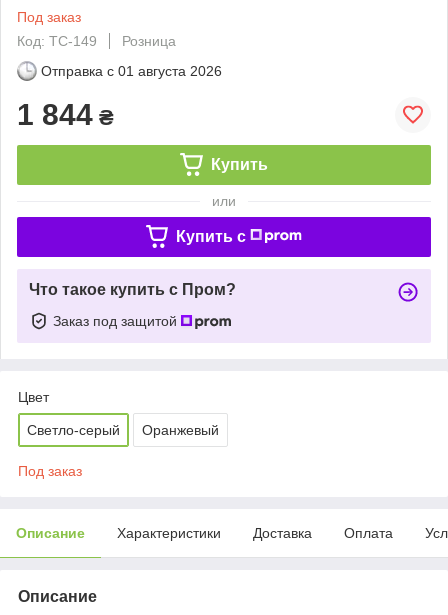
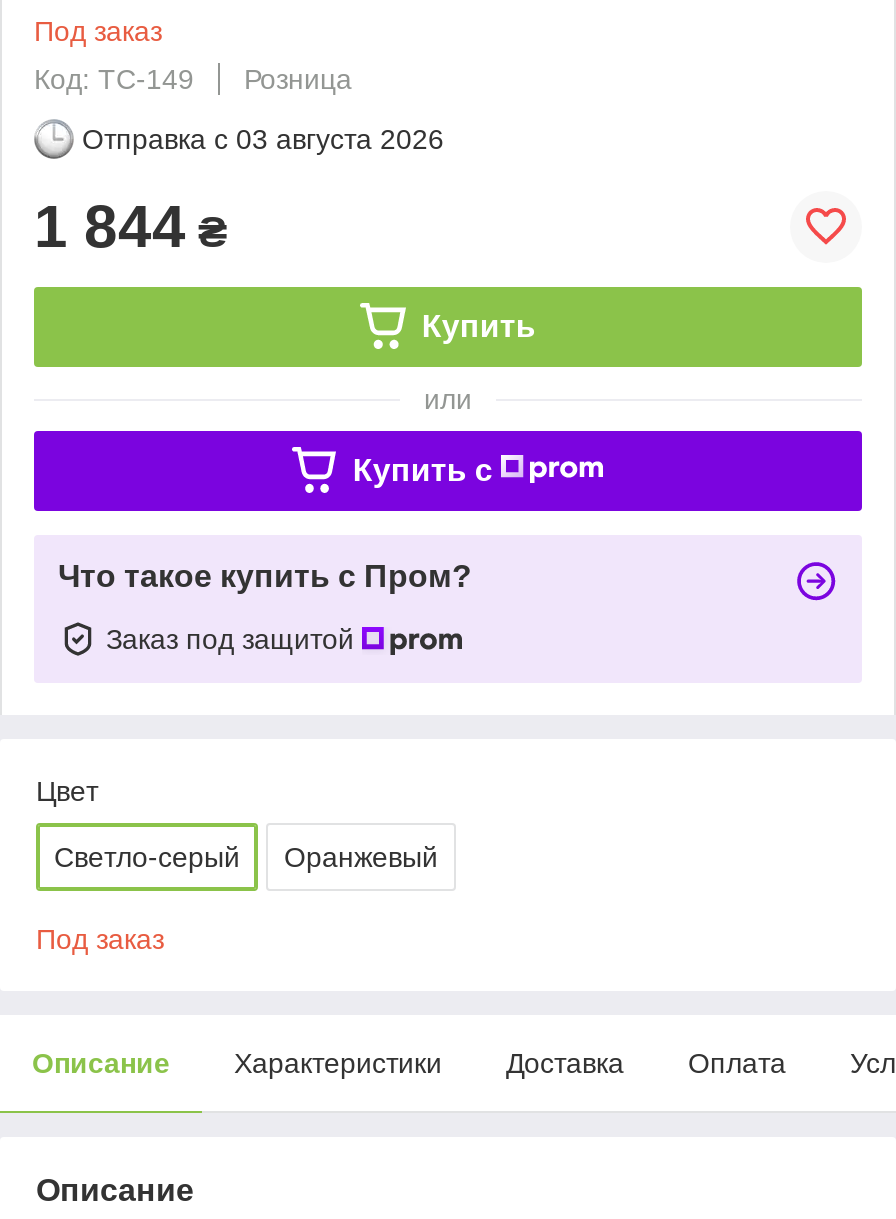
[41,63,222,79] Отправка с 01 августа 2026 -> [82,123,444,155] Отправка с 03 августа 2026

